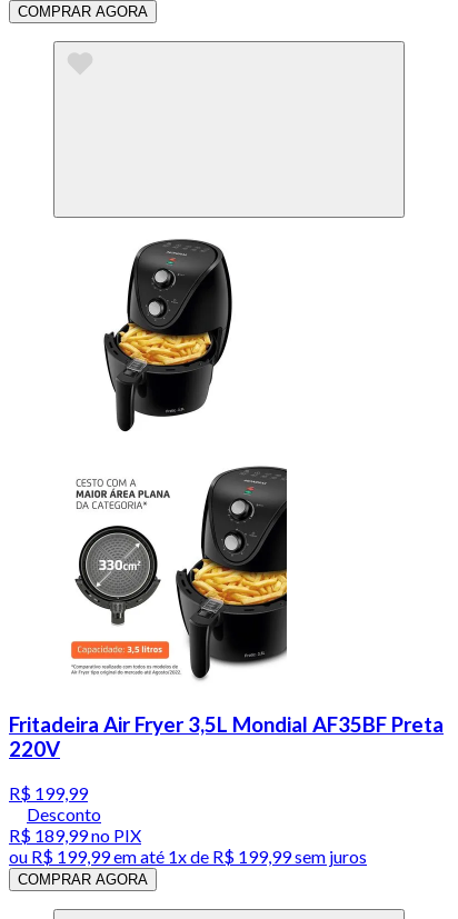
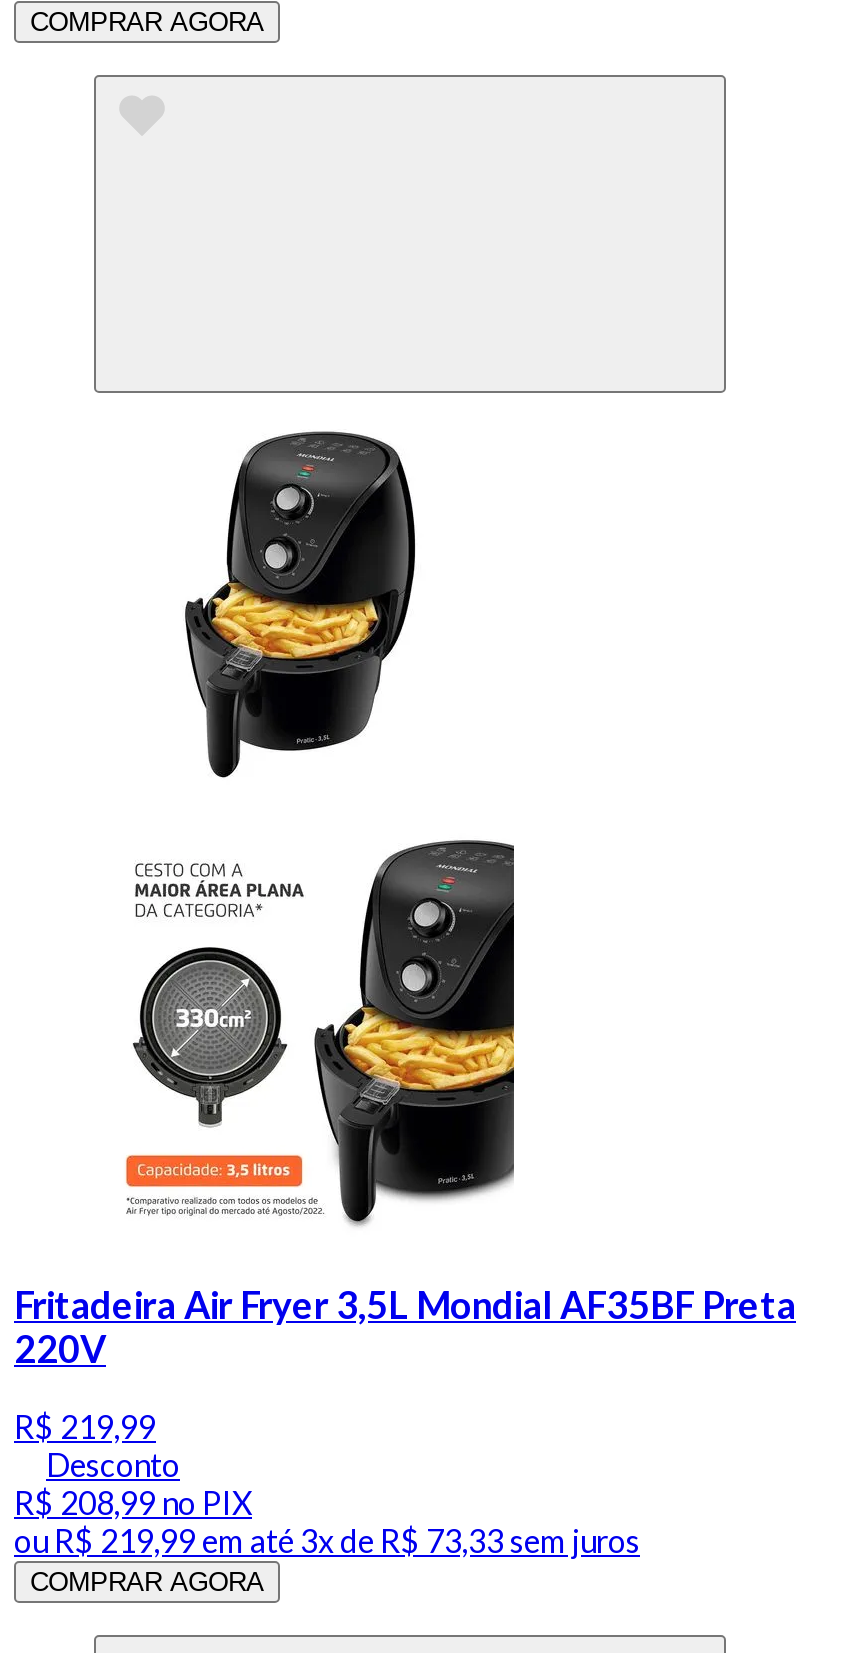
[9,782,88,803] R$ 199,99 -> [14,1408,156,1446] R$ 219,99
[9,824,141,845] R$ 189,99 no PIX -> [14,1484,252,1522] R$ 208,99 no PIX
[9,845,367,867] ou R$ 199,99 em até 1x de R$ 199,99 sem juros -> [14,1522,640,1560] ou R$ 219,99 em até 3x de R$ 73,33 sem juros

